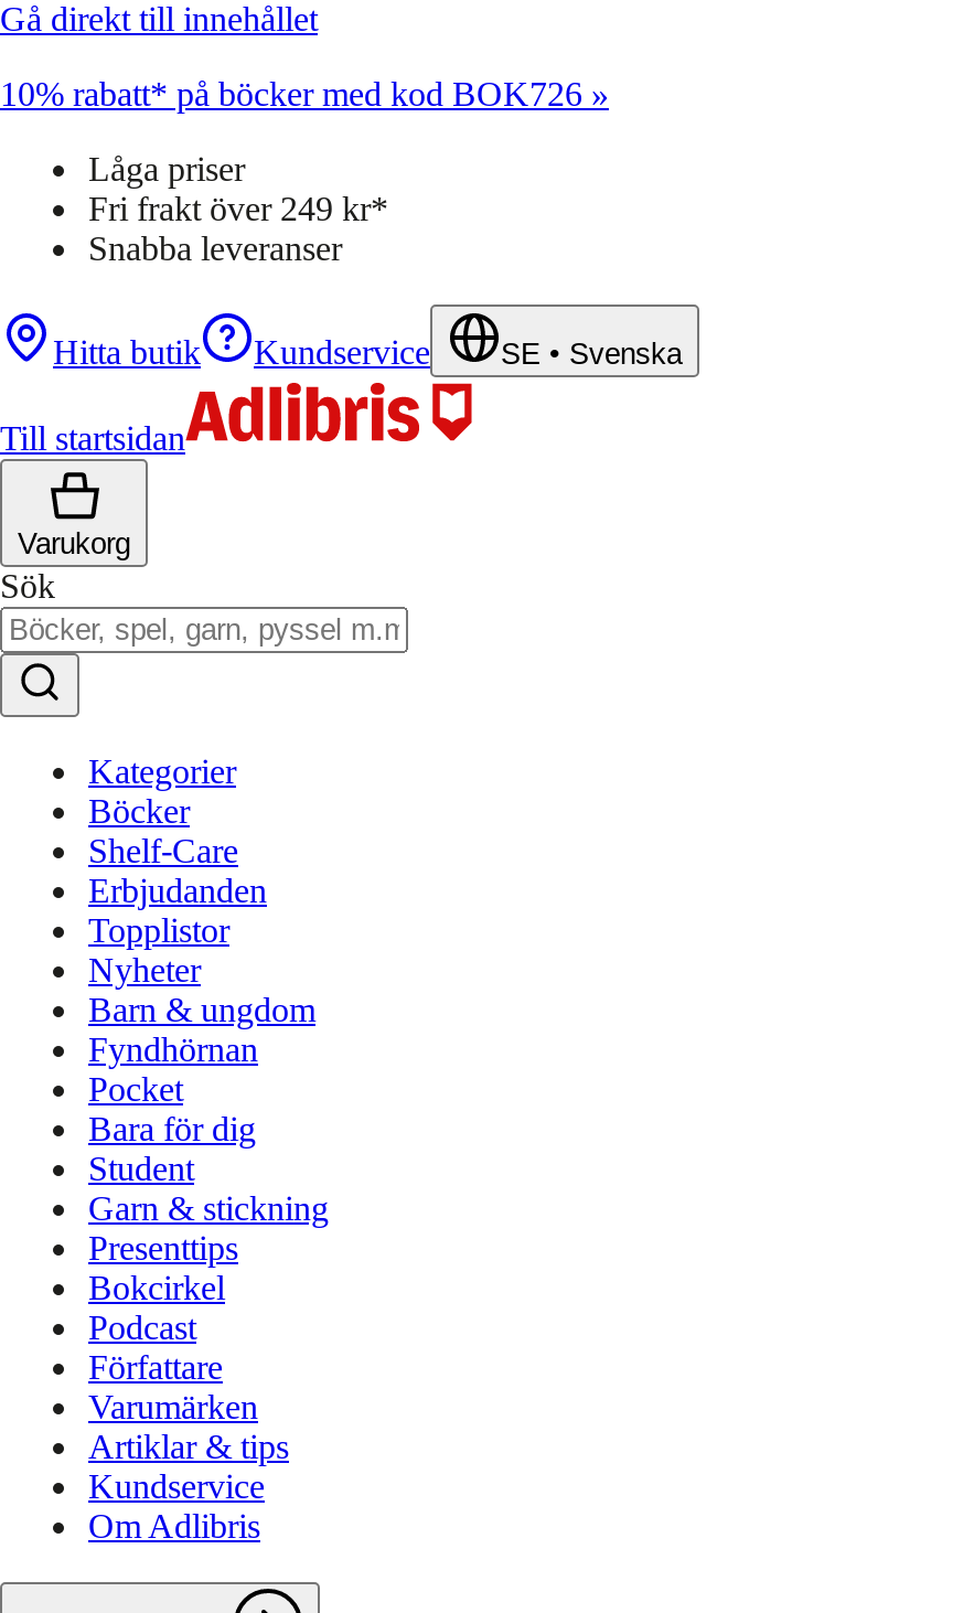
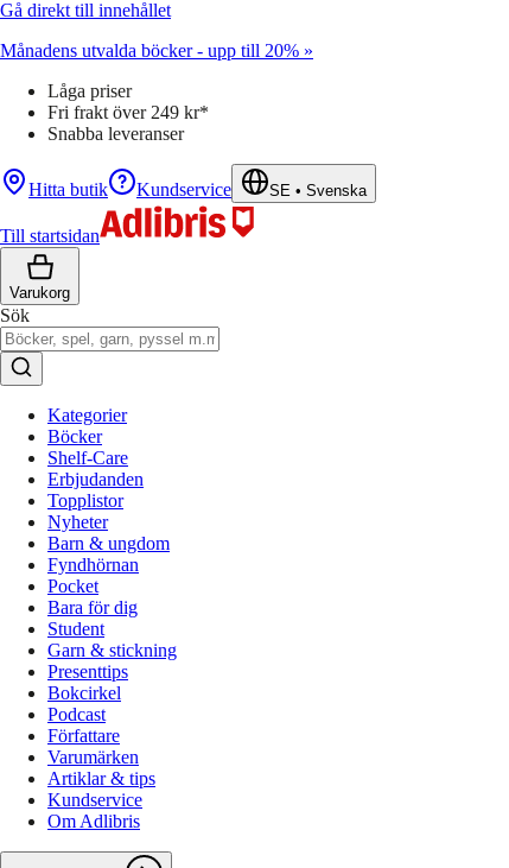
[0,75,609,113] 10% rabatt* på böcker med kod BOK726 » -> [0,40,313,61] Månadens utvalda böcker - upp till 20% »

